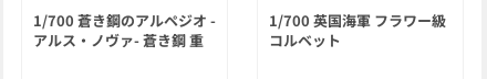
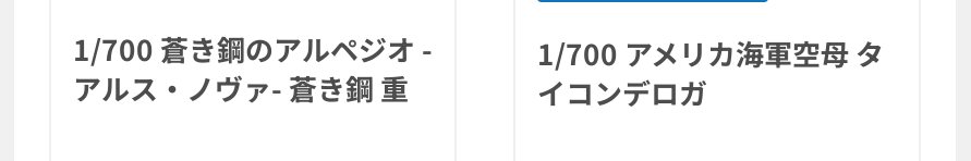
[269,9,446,50] 1/700 英国海軍 フラワー級 | コルベット -> [537,32,884,112] 1/700 アメリカ海軍空母 タ | イコンデロガ

